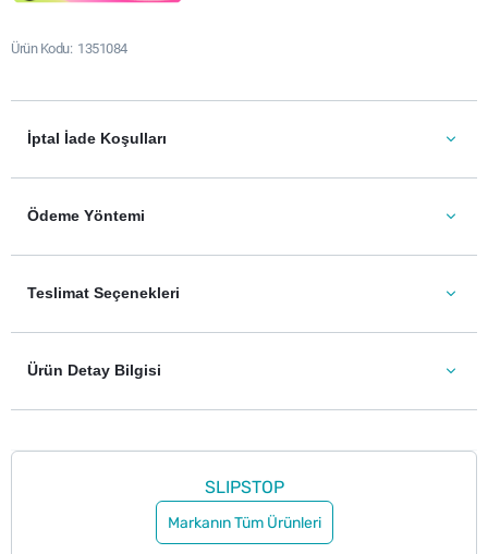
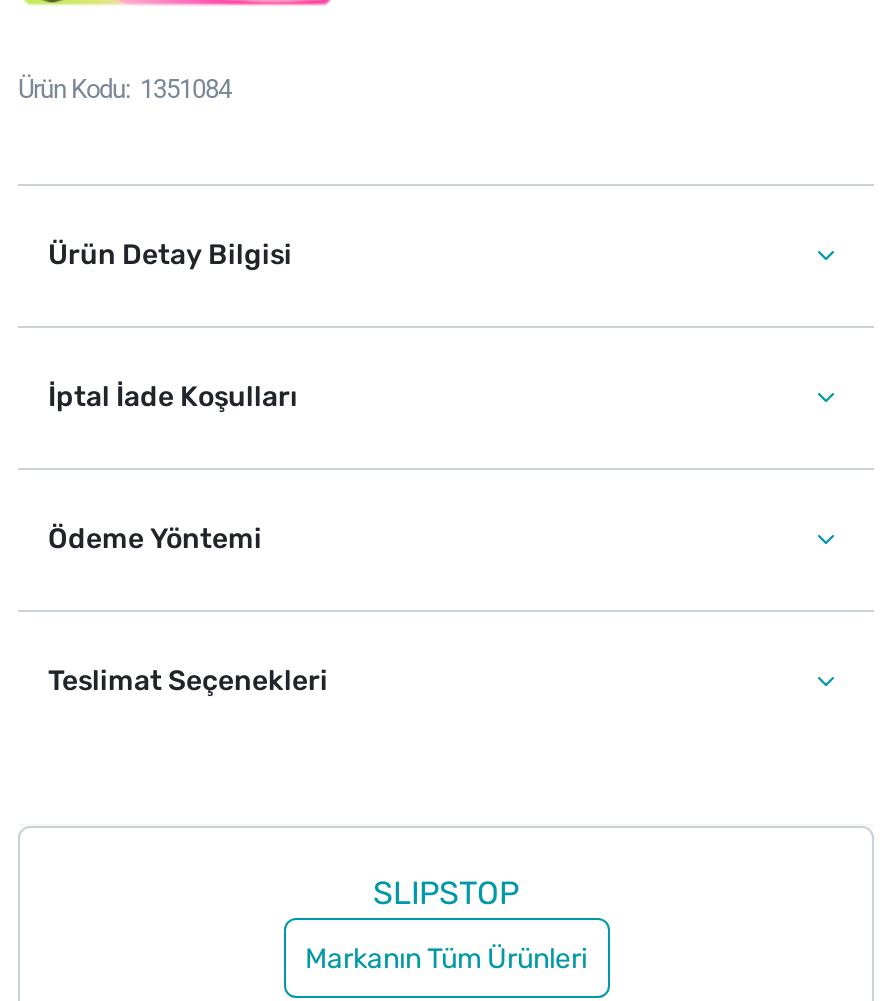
moved [27,130,180,303] -> [48,380,328,698]: İptal İade Koşulları | Ödeme Yöntemi | Teslimat Seçenekleri
moved [27,361,161,380] -> [48,238,292,272]: Ürün Detay Bilgisi

